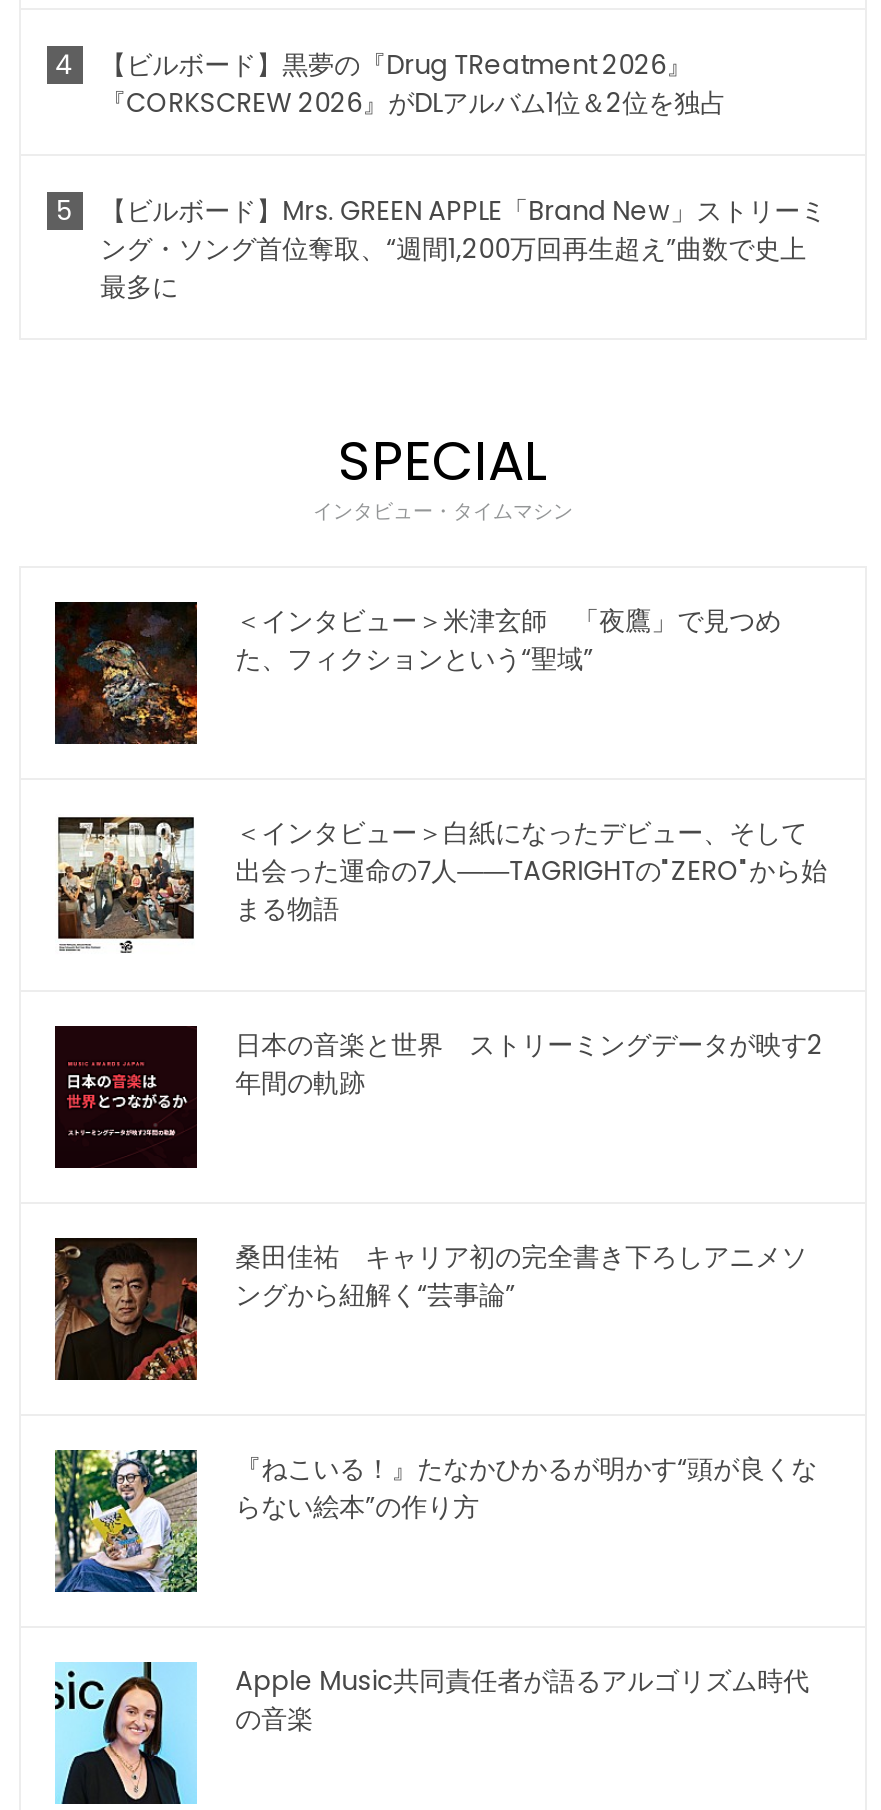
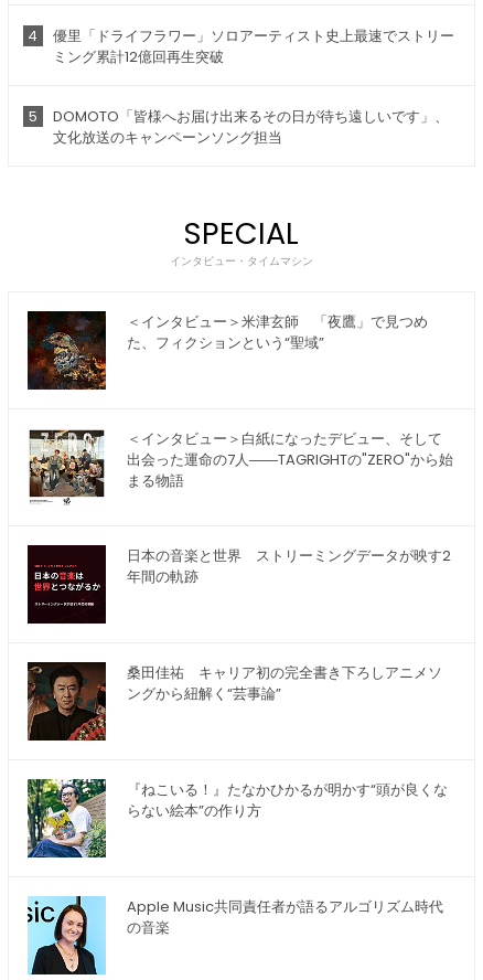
[100,46,726,122] 【ビルボード】黒夢の『Drug TReatment 2026』 | 『CORKSCREW 2026』がDLアルバム1位＆2位を独占 -> [52,26,454,68] 優里「ドライフラワー」ソロアーティスト史上最速でストリー | ミング累計12億回再生突破
[100,192,826,306] 【ビルボード】Mrs. GREEN APPLE「Brand New」ストリーミ | ング・ソング首位奪取、“週間1,200万回再生超え”曲数で史上 | 最多に -> [52,106,448,148] DOMOTO「皆様へお届け出来るその日が待ち遠しいです」、 | 文化放送のキャンペーンソング担当

